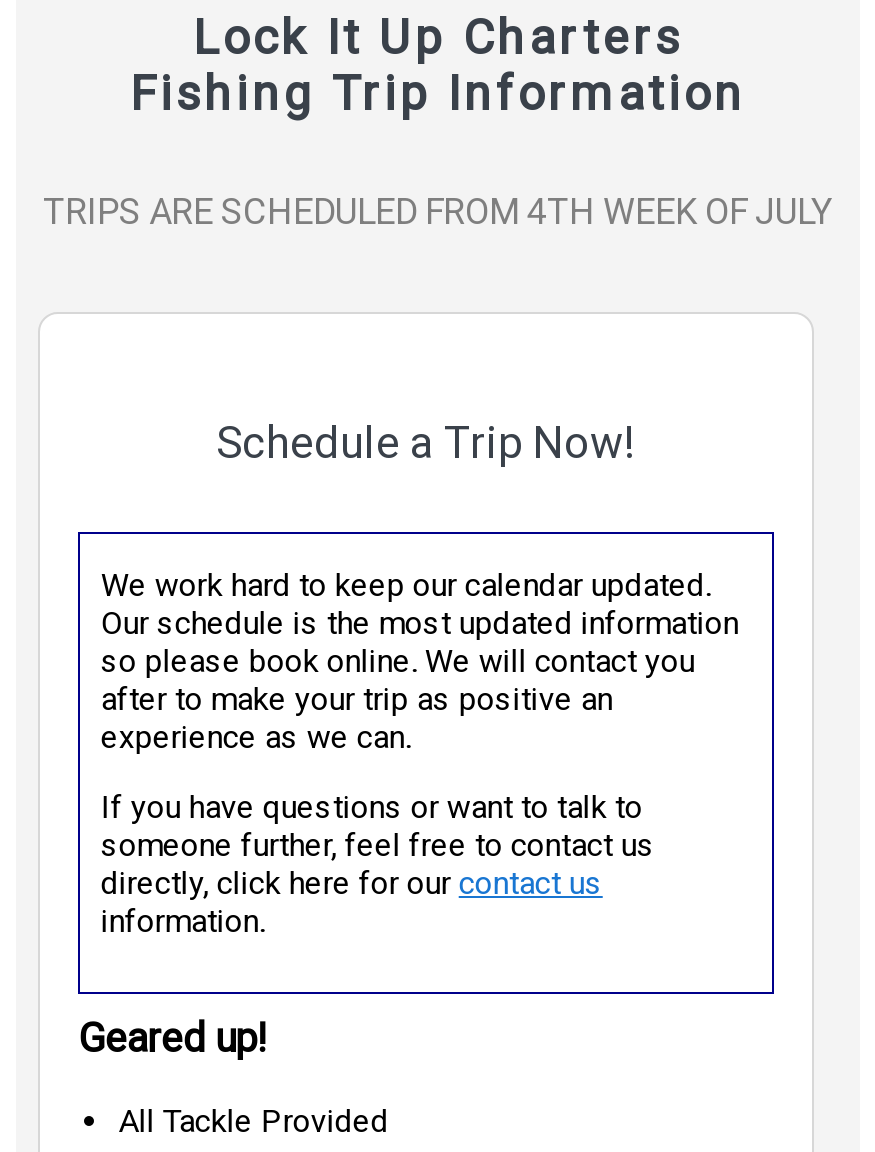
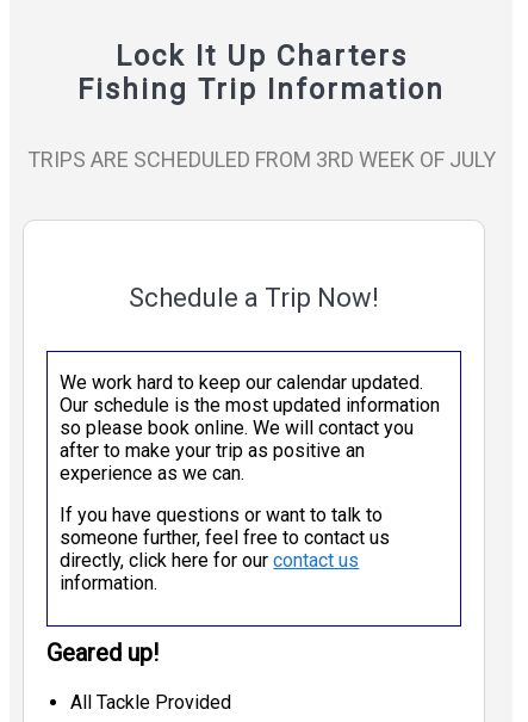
[43,190,833,232] TRIPS ARE SCHEDULED FROM 4TH WEEK OF JULY -> [27,147,495,172] TRIPS ARE SCHEDULED FROM 3RD WEEK OF JULY

